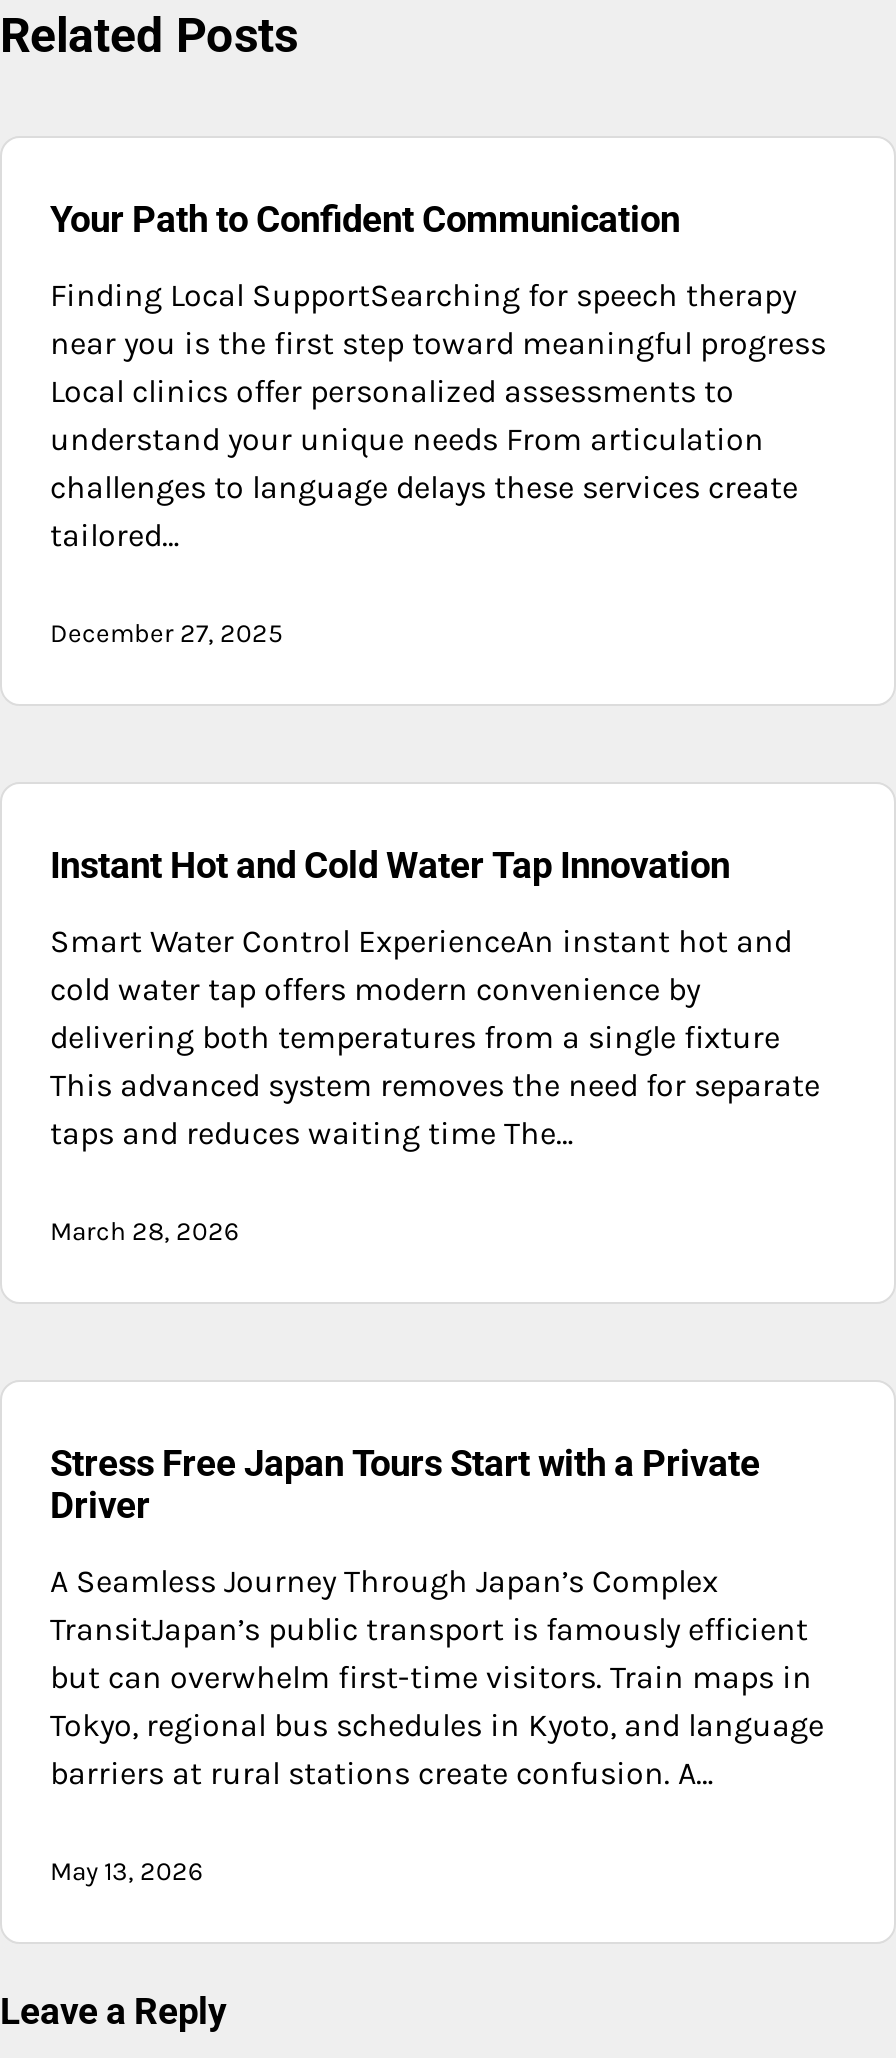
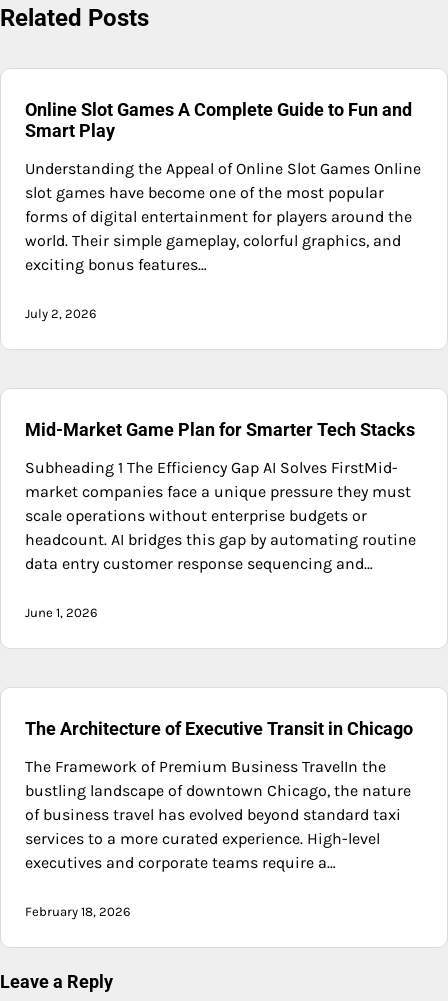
[50,197,680,239] Your Path to Confident Communication -> [25,99,412,141] Online Slot Games A Complete Guide to Fun and | Smart Play
[50,275,826,553] Finding Local SupportSearching for speech therapy | near you is the first step toward meaningful progress | Local clinics offer personalized assessments to | understand your unique needs From articulation | challenges to language delays these services create | tailored… -> [25,159,421,274] Understanding the Appeal of Online Slot Games Online | slot games have become one of the most popular | forms of digital entertainment for players around the | world. Their simple gameplay, colorful graphics, and | exciting bonus features…
[50,617,282,647] December 27, 2025 -> [25,306,97,321] July 2, 2026
[50,843,730,885] Instant Hot and Cold Water Tap Innovation -> [25,419,415,440] Mid-Market Game Plan for Smarter Tech Stacks
[50,921,820,1151] Smart Water Control ExperienceAn instant hot and | cold water tap offers modern convenience by | delivering both temperatures from a single fixture | This advanced system removes the need for separate | taps and reduces waiting time The… -> [25,458,416,573] Subheading 1 The Efficiency Gap AI Solves FirstMid- | market companies face a unique pressure they must | scale operations without enterprise budgets or | headcount. AI bridges this gap by automating routine | data entry customer response sequencing and…
[50,1215,240,1245] March 28, 2026 -> [25,605,98,620] June 1, 2026
[50,1441,760,1525] Stress Free Japan Tours Start with a Private | Driver -> [25,718,413,739] The Architecture of Executive Transit in Chicago
[50,1561,824,1791] A Seamless Journey Through Japan’s Complex | TransitJapan’s public transport is famously efficient | but can overwhelm first-time visitors. Train maps in | Tokyo, regional bus schedules in Kyoto, and language | barriers at rural stations create confusion. A… -> [25,757,411,872] The Framework of Premium Business TravelIn the | bustling landscape of downtown Chicago, the nature | of business travel has evolved beyond standard taxi | services to a more curated experience. High-level | executives and corporate teams require a…
[50,1855,204,1885] May 13, 2026 -> [25,904,131,919] February 18, 2026

